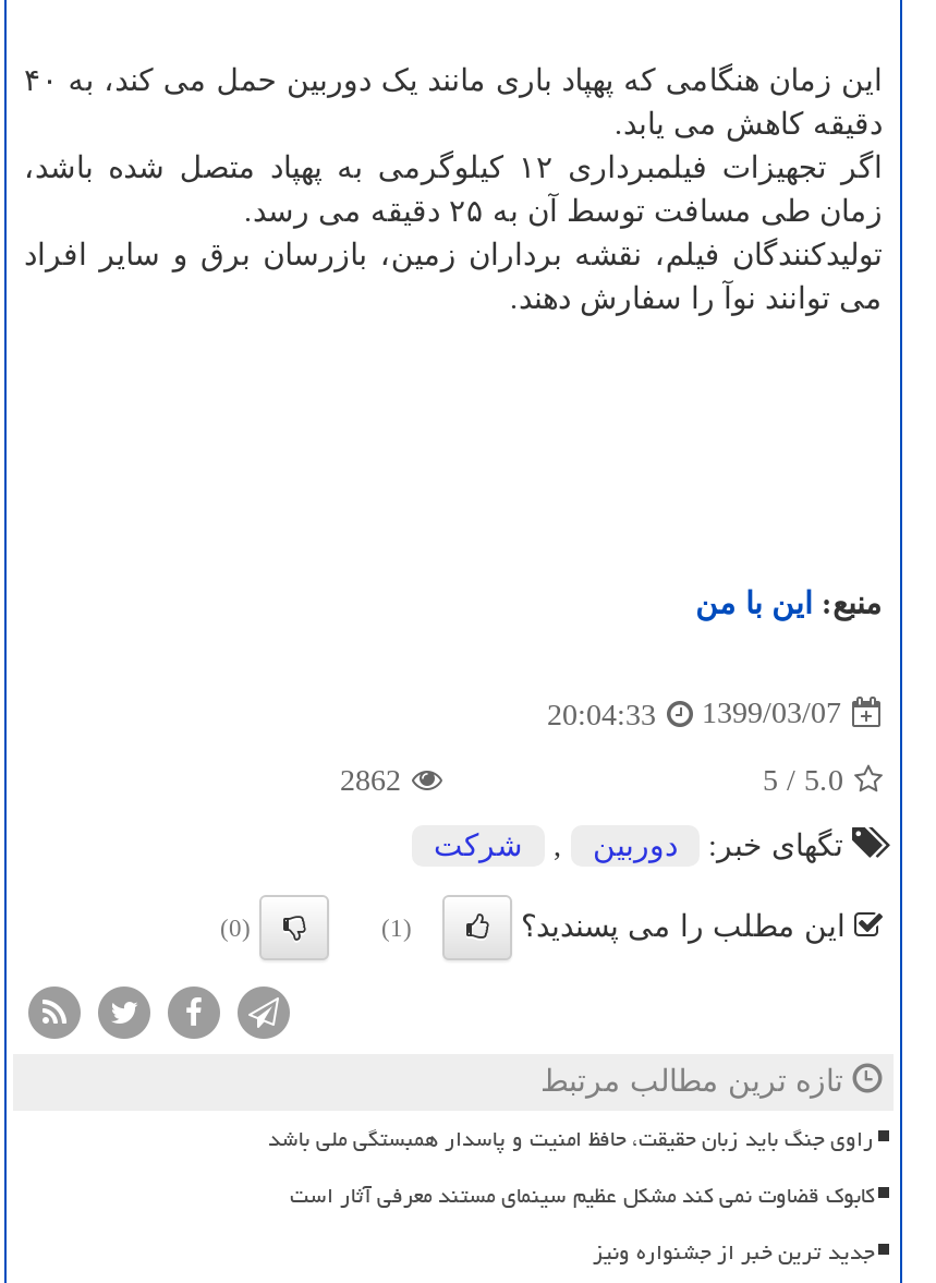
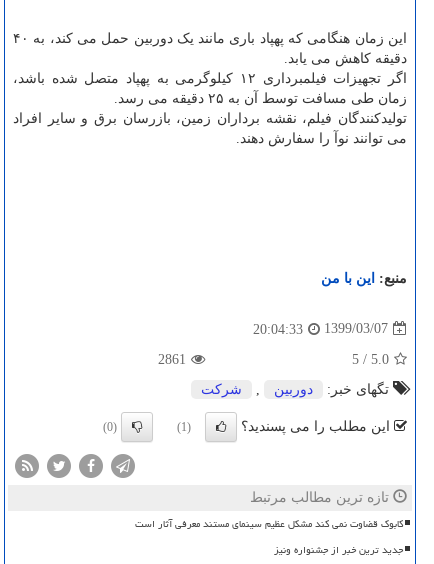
[340,764,401,797] 2862 -> [158,352,186,367] 2861
[268,1118,874,1161] راوی جنگ باید زبان حقیقت، حافظ امنیت و پاسدار همبستگی ملی باشد -> none

